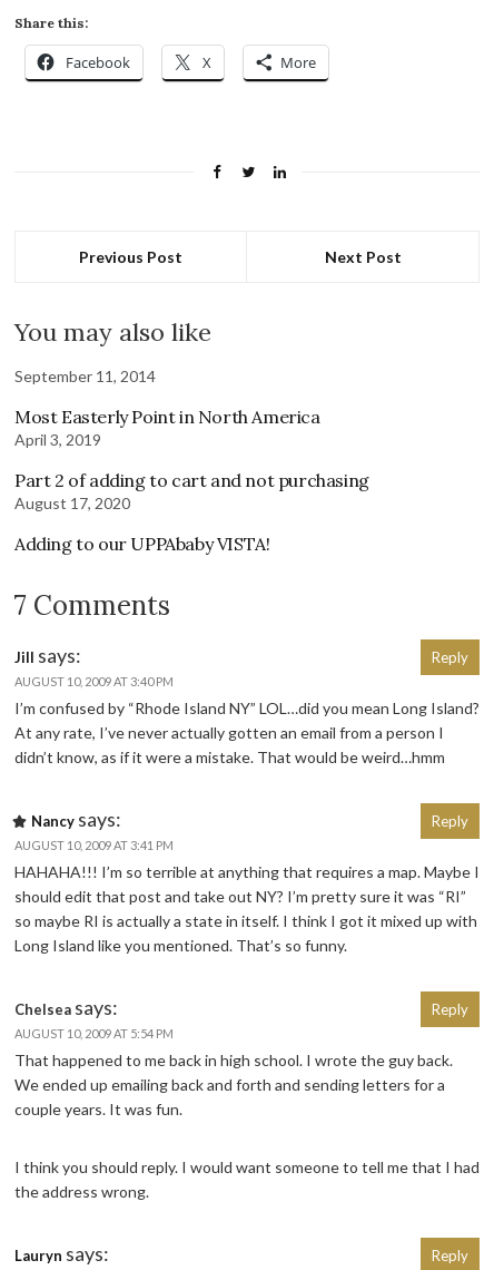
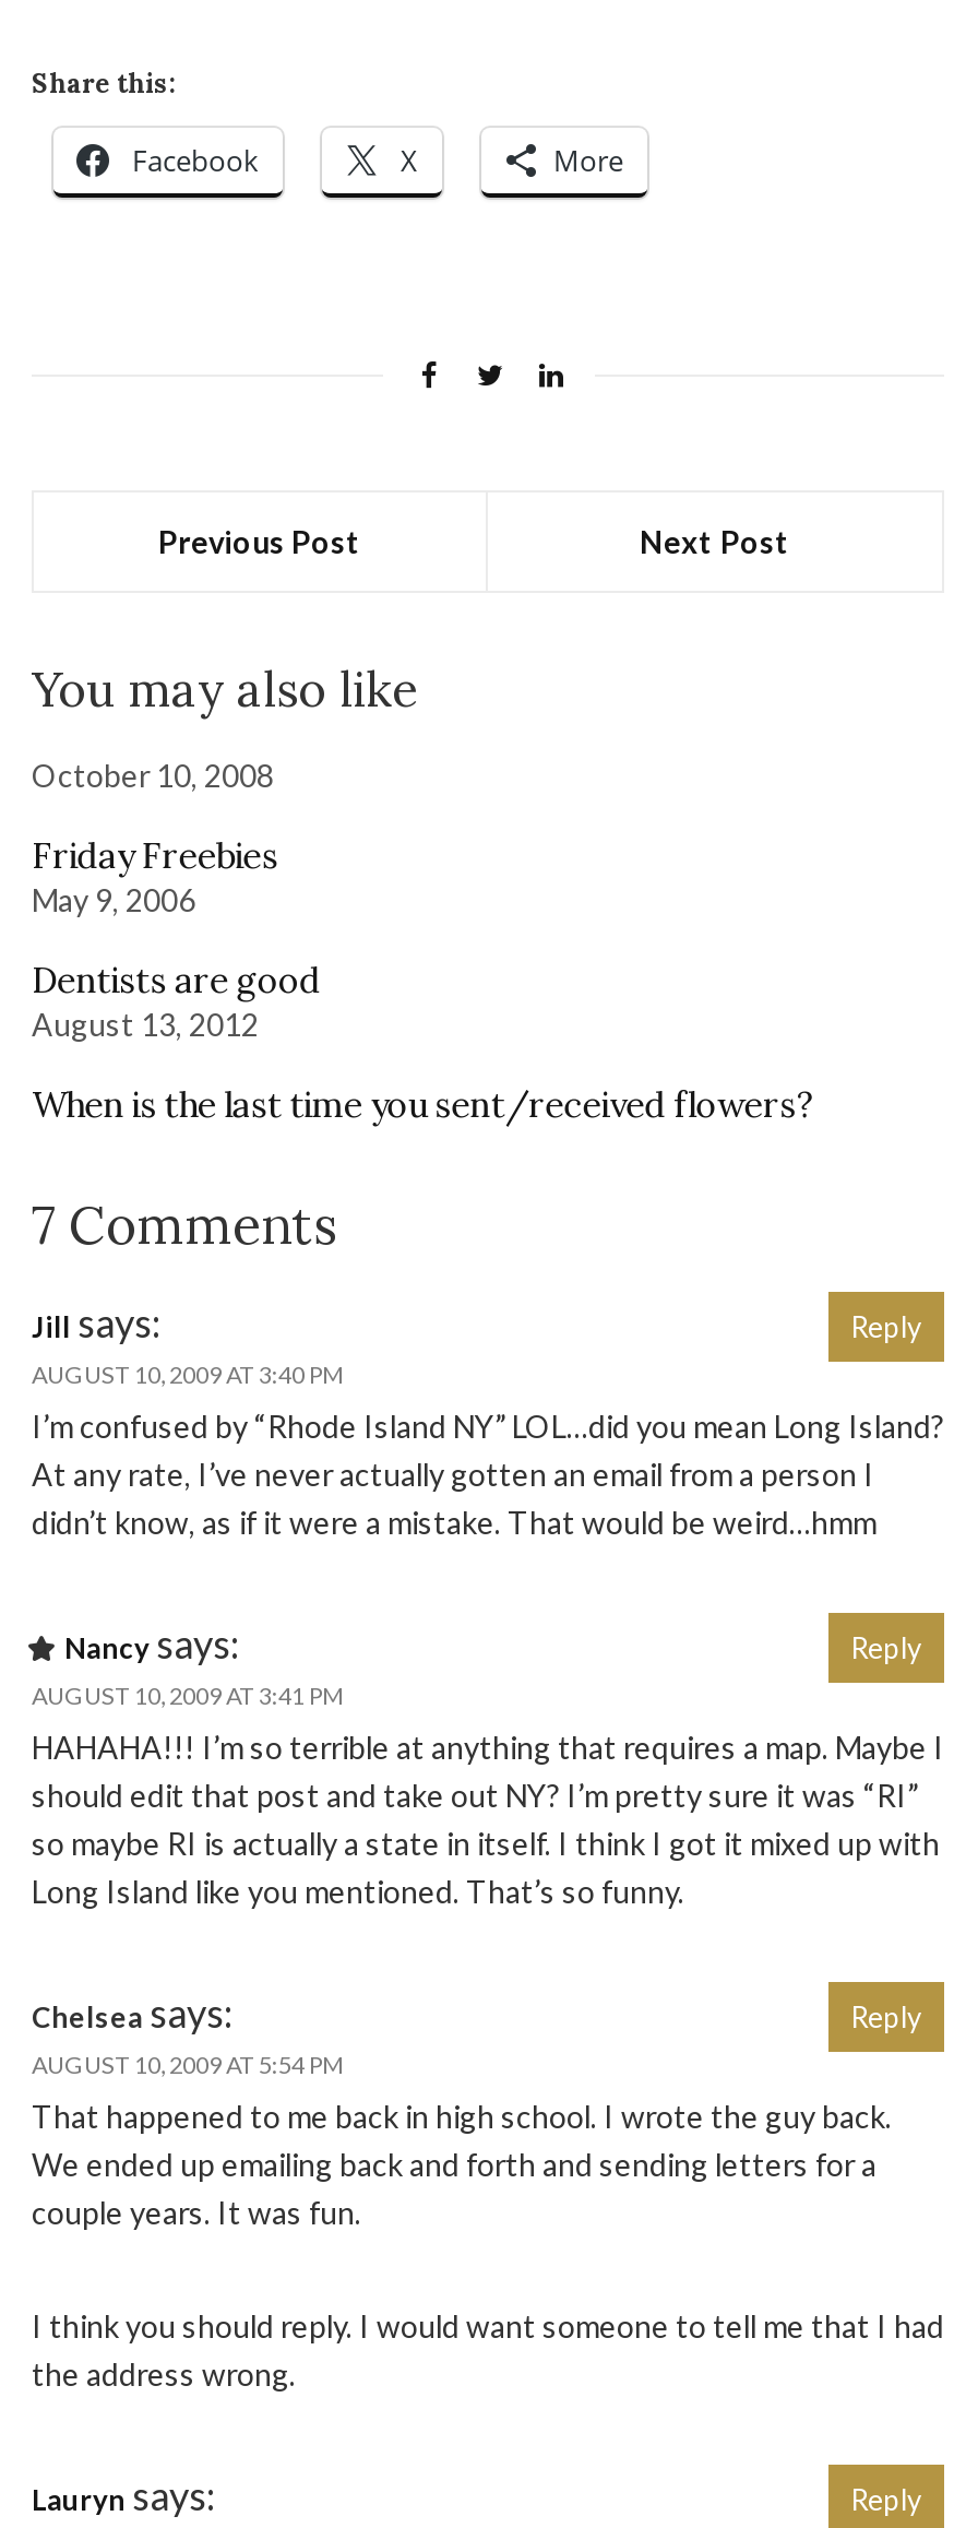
[14,366,156,385] September 11, 2014 -> [32,756,274,793] October 10, 2008
[14,405,320,449] Most Easterly Point in North America | April 3, 2019 -> [32,833,278,918] Friday Freebies | May 9, 2006
[14,469,369,512] Part 2 of adding to cart and not purchasing | August 17, 2020 -> [32,957,320,1042] Dentists are good | August 13, 2012
[14,532,270,554] Adding to our UPPAbaby VISTA! -> [32,1082,813,1125] When is the last time you sent/received flowers?

